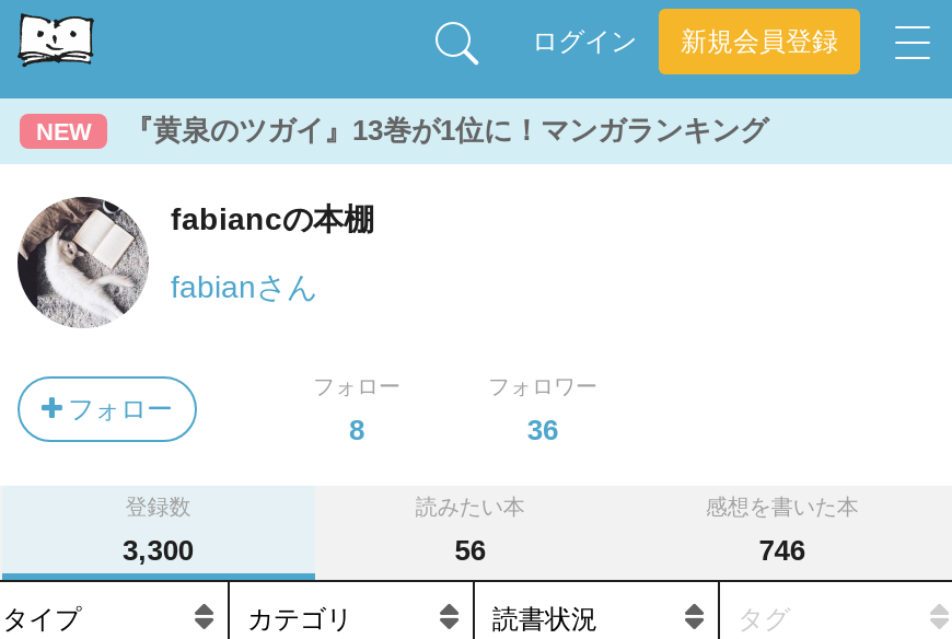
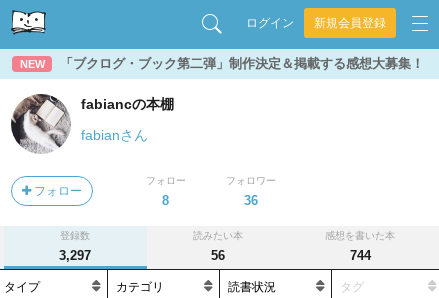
[125,114,768,147] 『黄泉のツガイ』13巻が1位に！マンガランキング -> [60,56,424,71] 「ブクログ・ブック第二弾」制作決定＆掲載する感想大募集！
[123,534,194,567] 3,300 -> [59,248,91,263] 3,297
[759,534,805,567] 746 -> [350,248,371,263] 744

